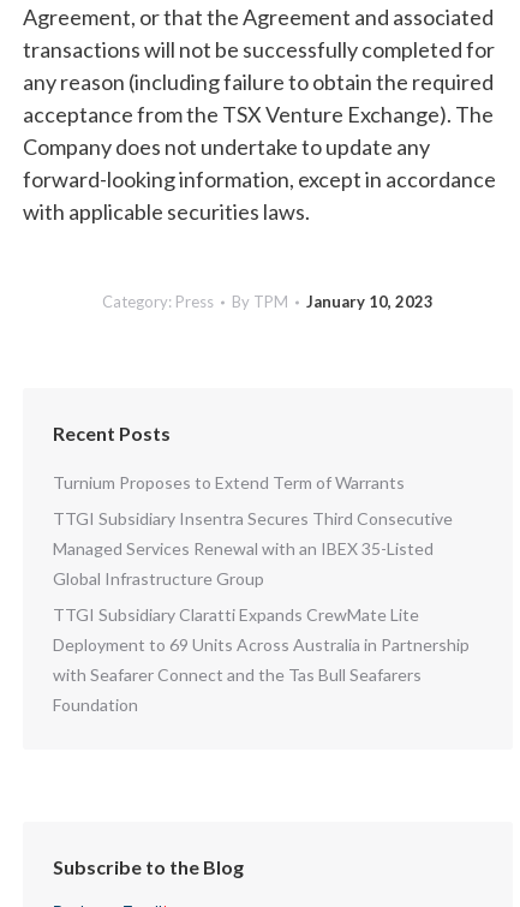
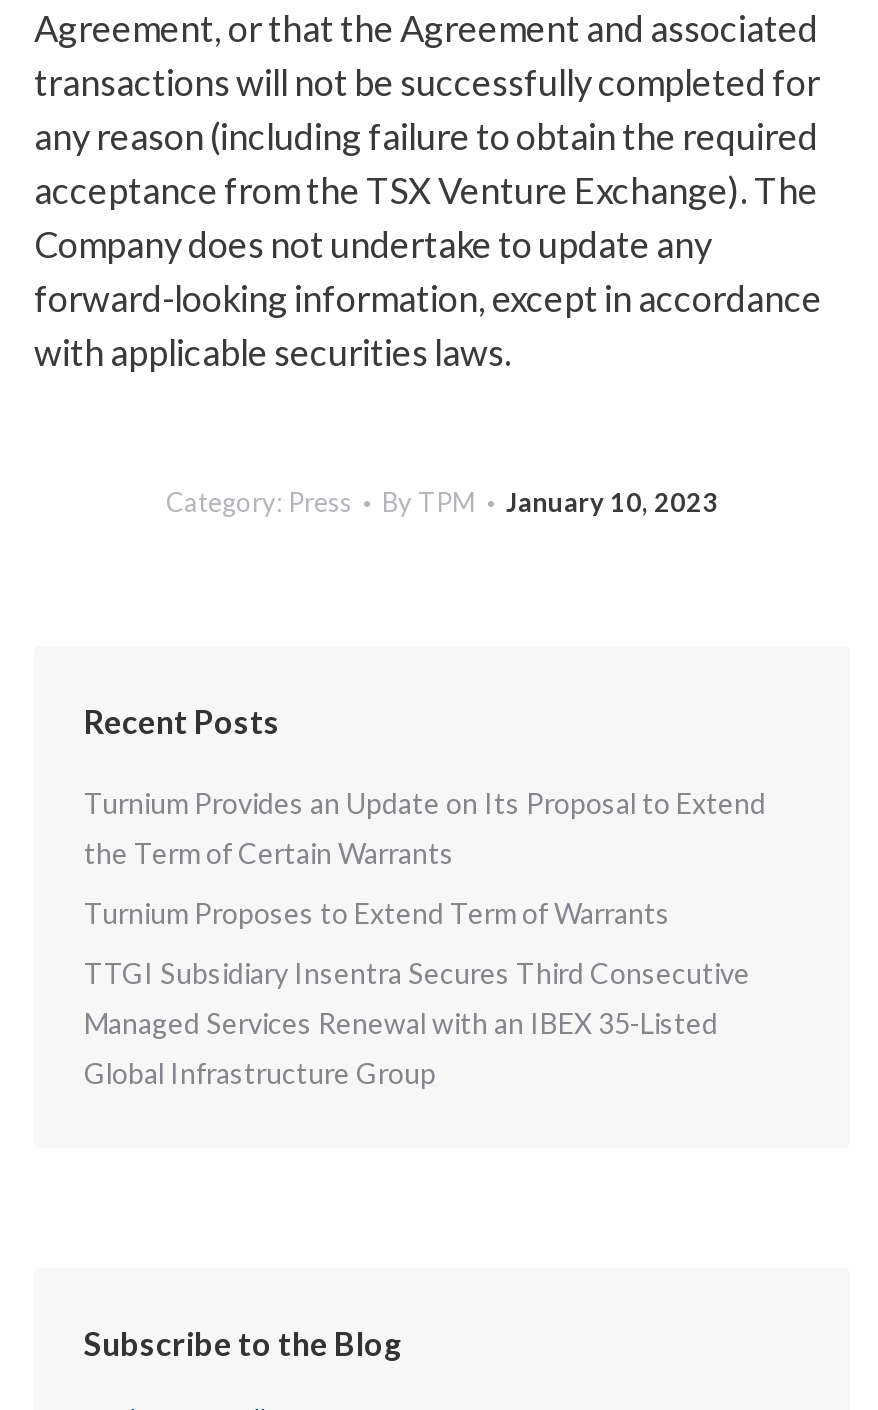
none -> [84,786,766,870] Turnium Provides an Update on Its Proposal to Extend | the Term of Certain Warrants
moved [53,472,453,589] -> [84,896,750,1090]: Turnium Proposes to Extend Term of Warrants | TTGI Subsidiary Insentra Secures Third Consecutive | Managed Services Renewal with an IBEX 35-Listed | Global Infrastructure Group
[53,604,470,715] TTGI Subsidiary Claratti Expands CrewMate Lite | Deployment to 69 Units Across Australia in Partnership | with Seafarer Connect and the Tas Bull Seafarers | Foundation -> none

